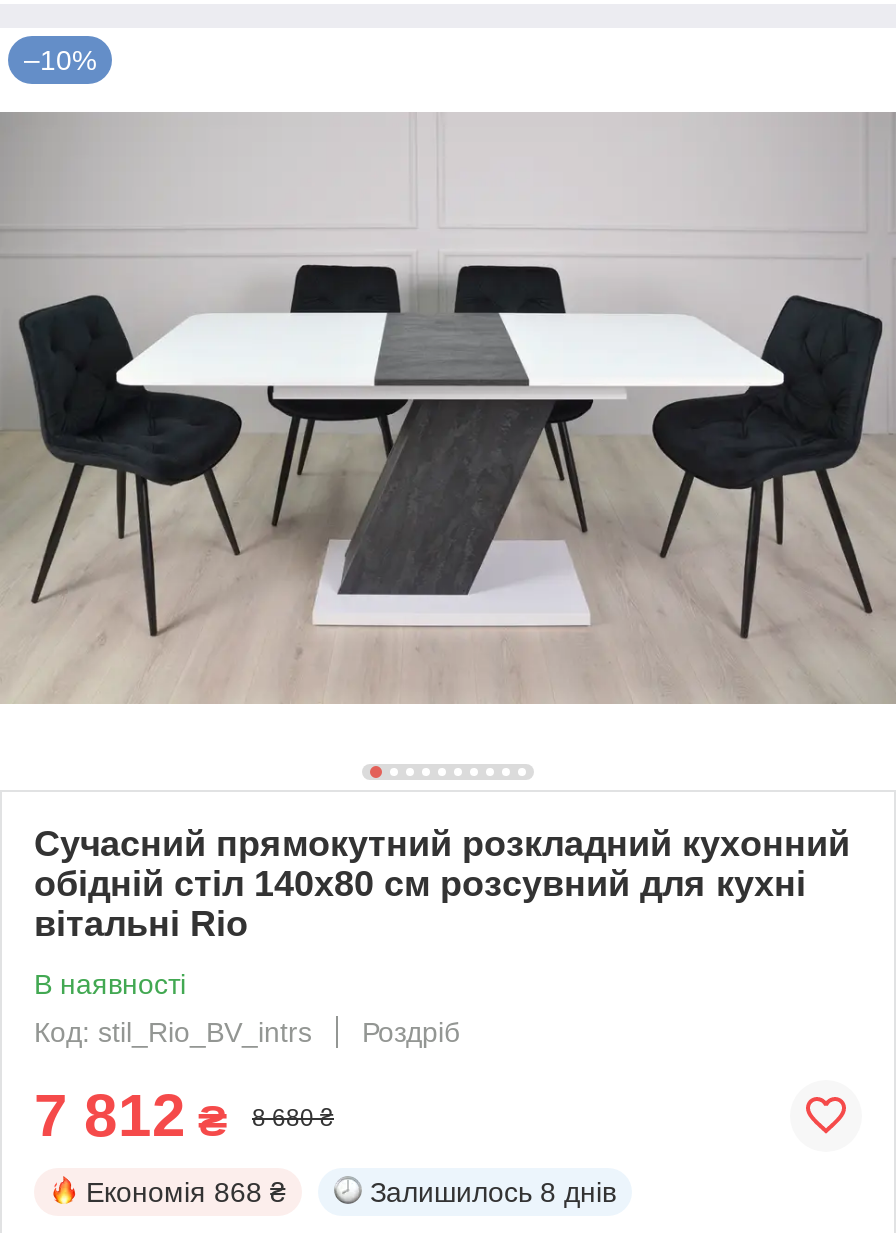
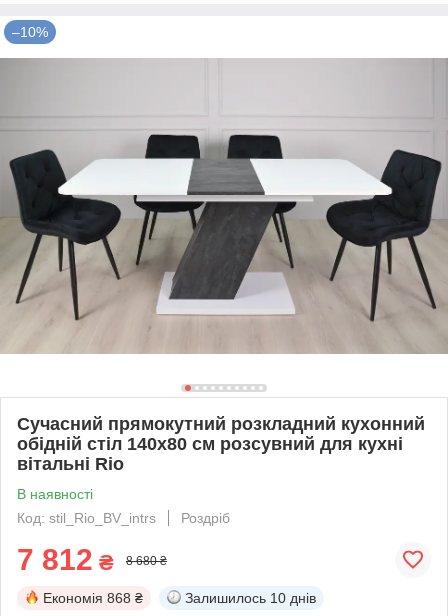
[370,1176,616,1208] Залишилось 8 днів -> [185,590,316,606] Залишилось 10 днів

